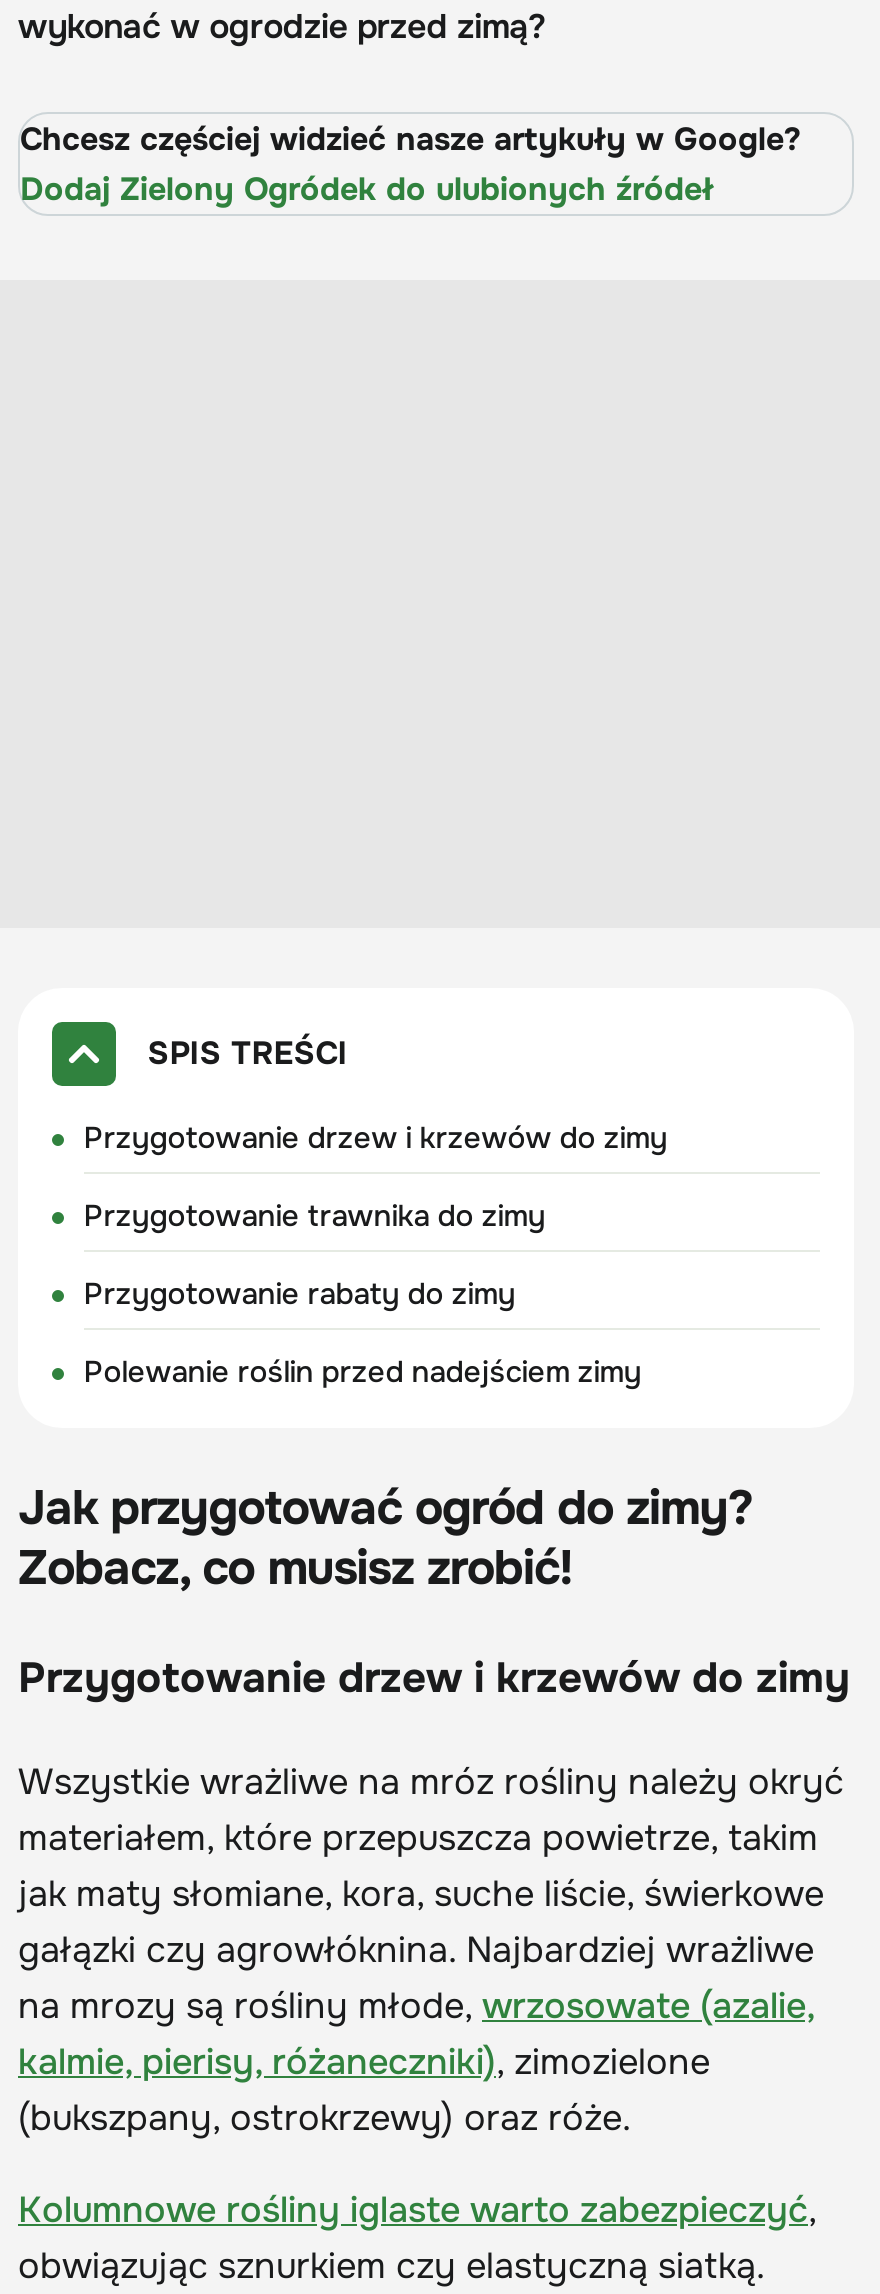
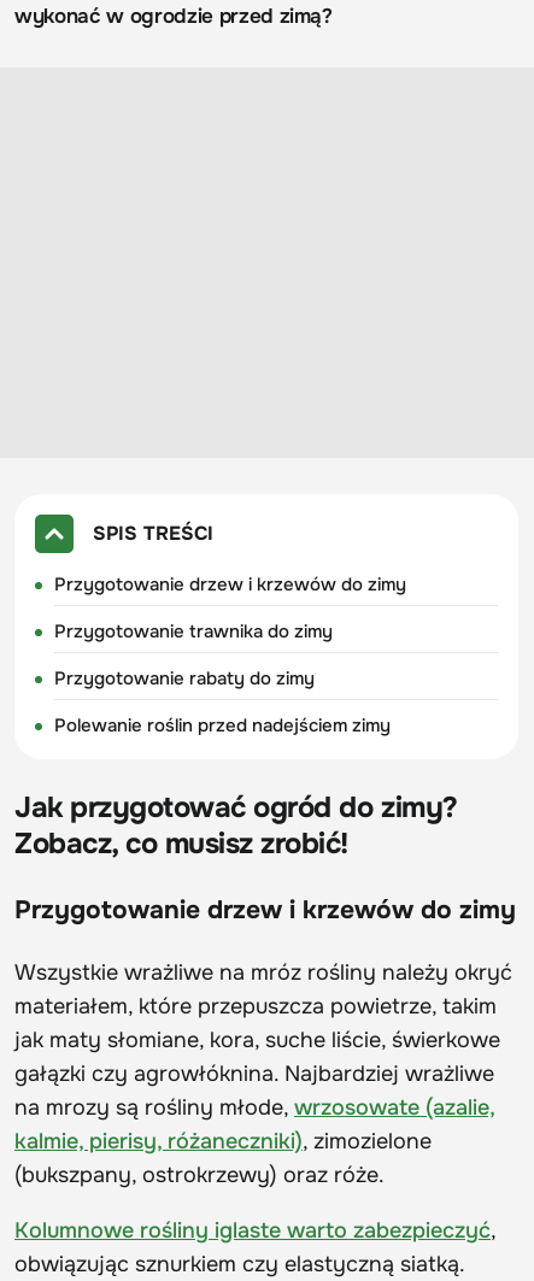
[20,118,800,210] Chcesz częściej widzieć nasze artykuły w Google? | Dodaj Zielony Ogródek do ulubionych źródeł -> none

